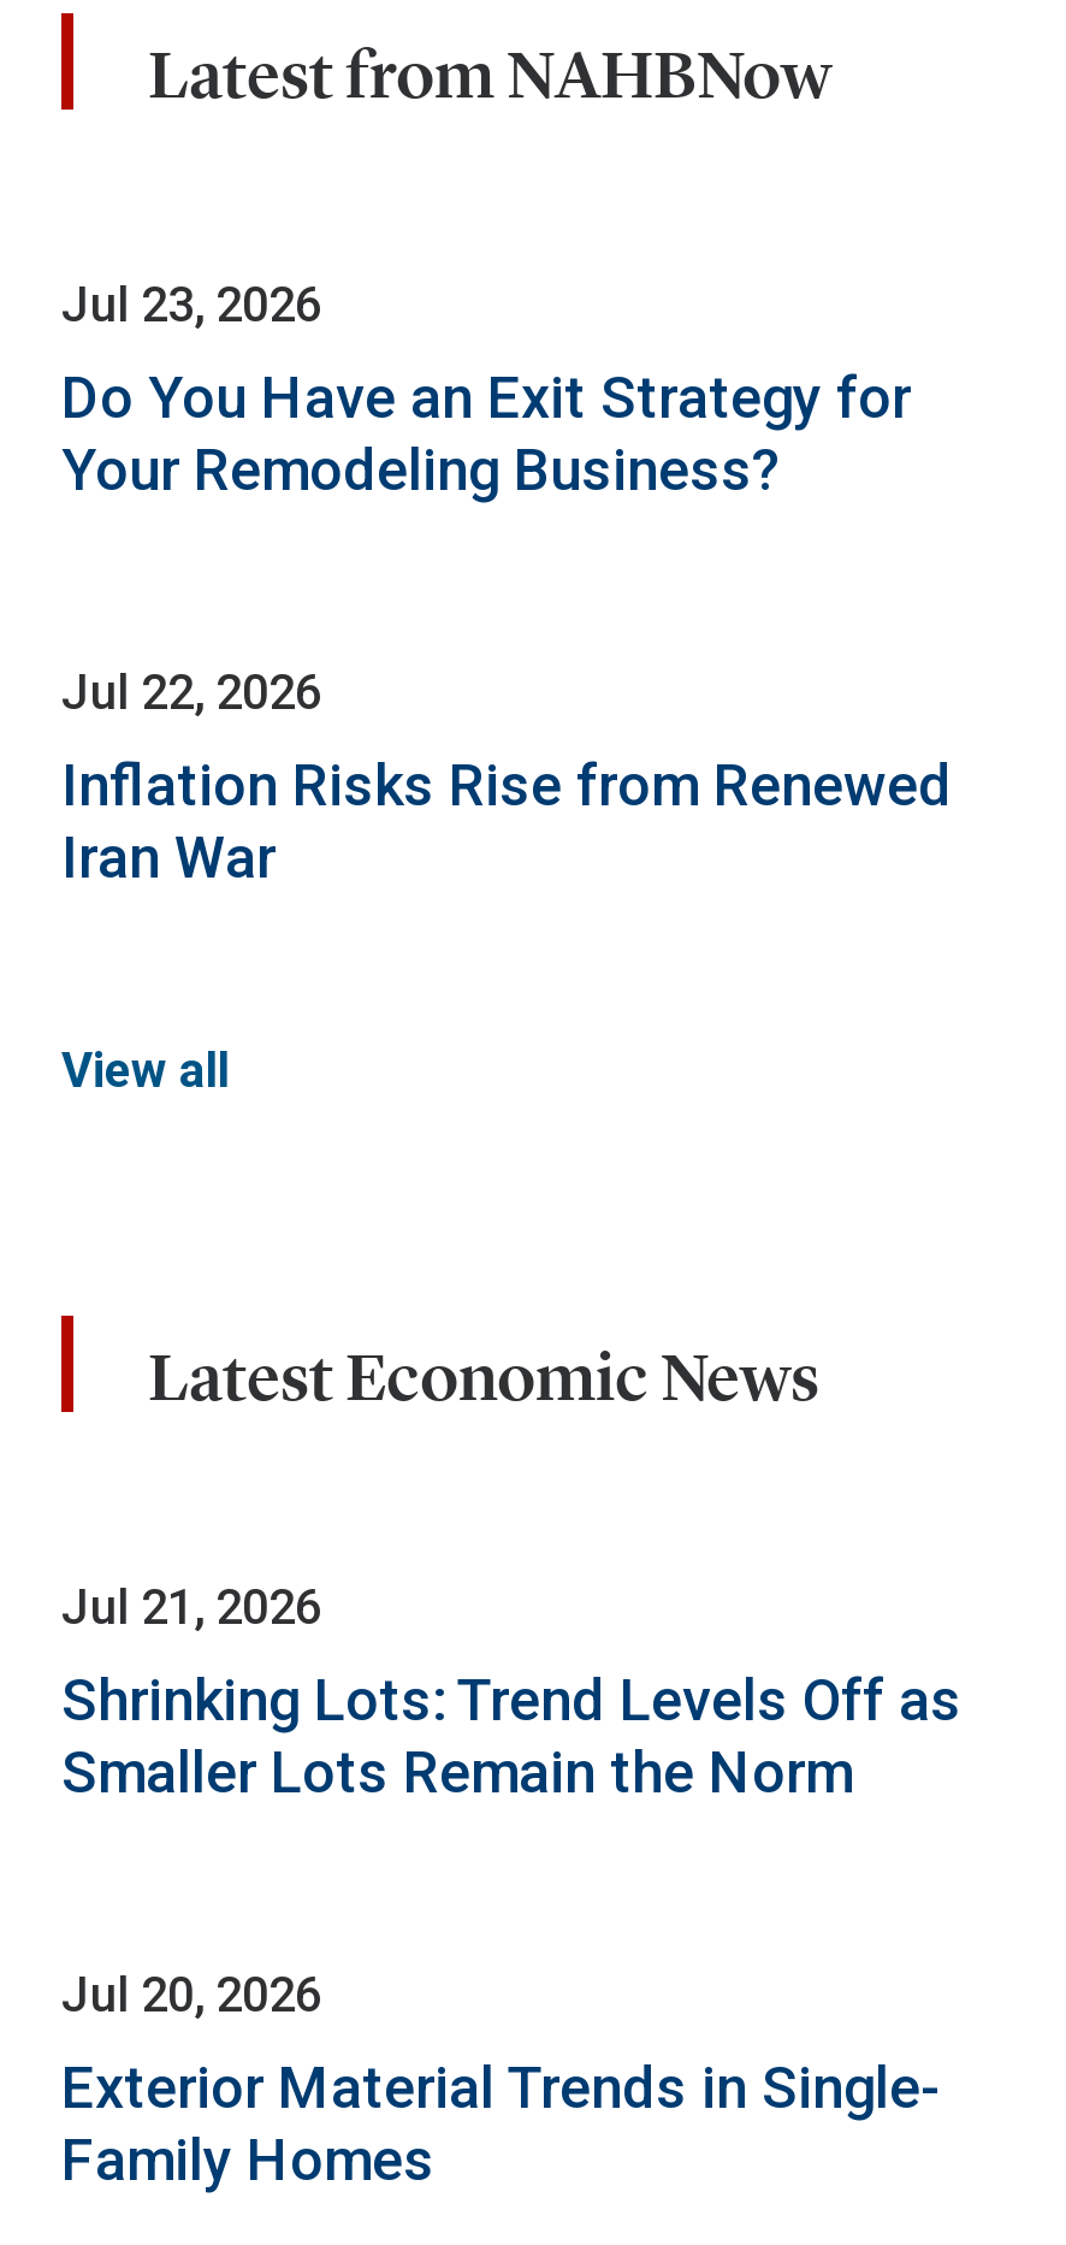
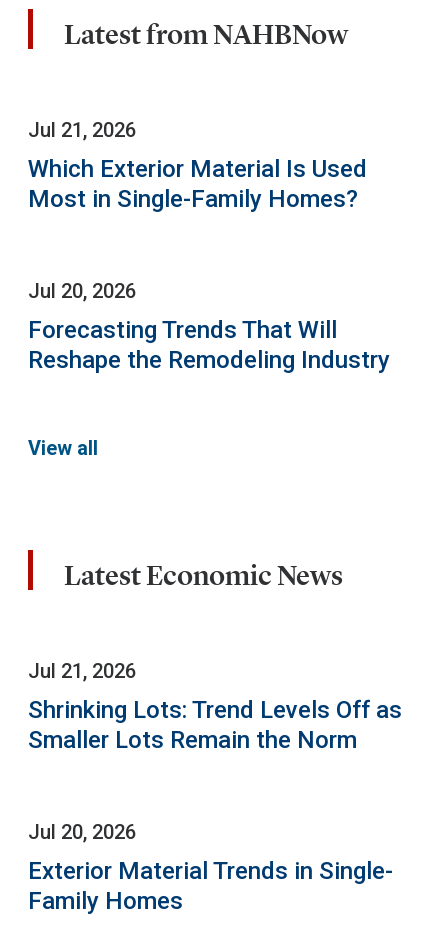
[61,275,321,333] Jul 23, 2026 -> [28,118,136,142] Jul 21, 2026
[61,364,911,504] Do You Have an Exit Strategy for | Your Remodeling Business? -> [28,155,367,213] Which Exterior Material Is Used | Most in Single-Family Homes?
[61,663,321,720] Jul 22, 2026 -> [28,279,136,303] Jul 20, 2026
[61,752,952,891] Inflation Risks Rise from Renewed | Iran War -> [28,316,390,374] Forecasting Trends That Will | Reshape the Remodeling Industry

